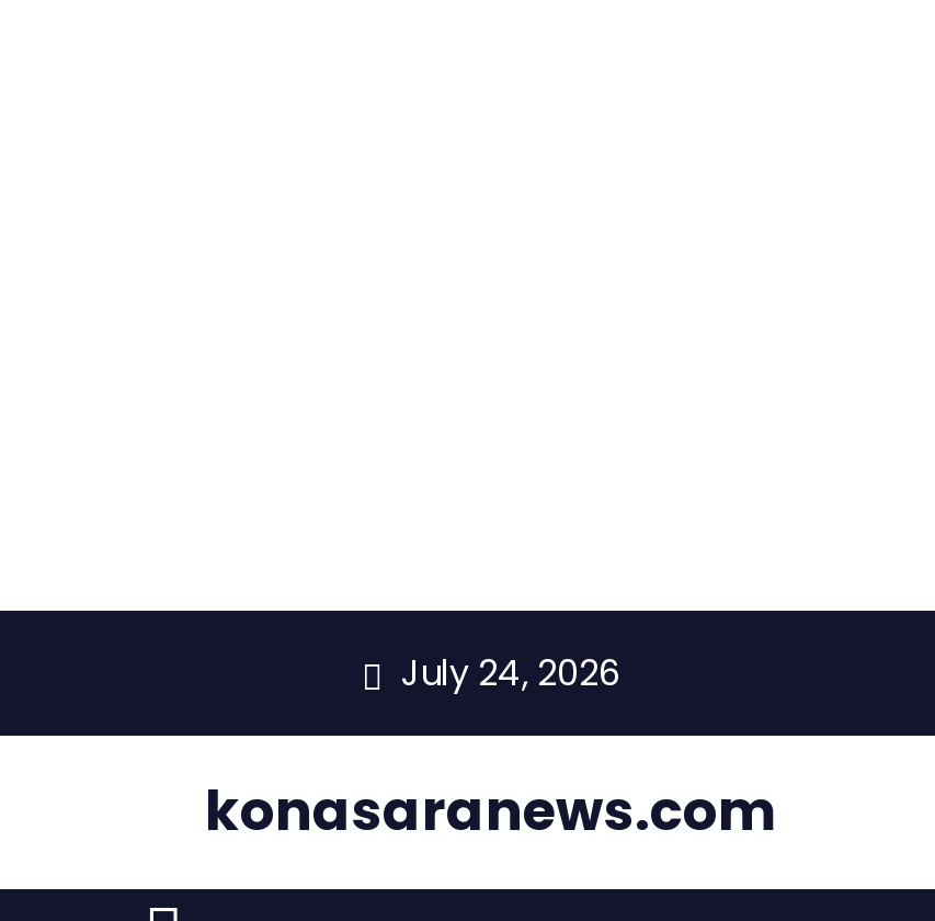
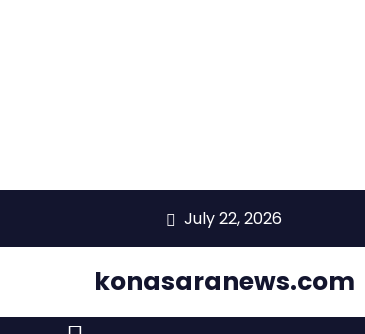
[401,648,620,698] July 24, 2026 -> [184,207,282,230] July 22, 2026

